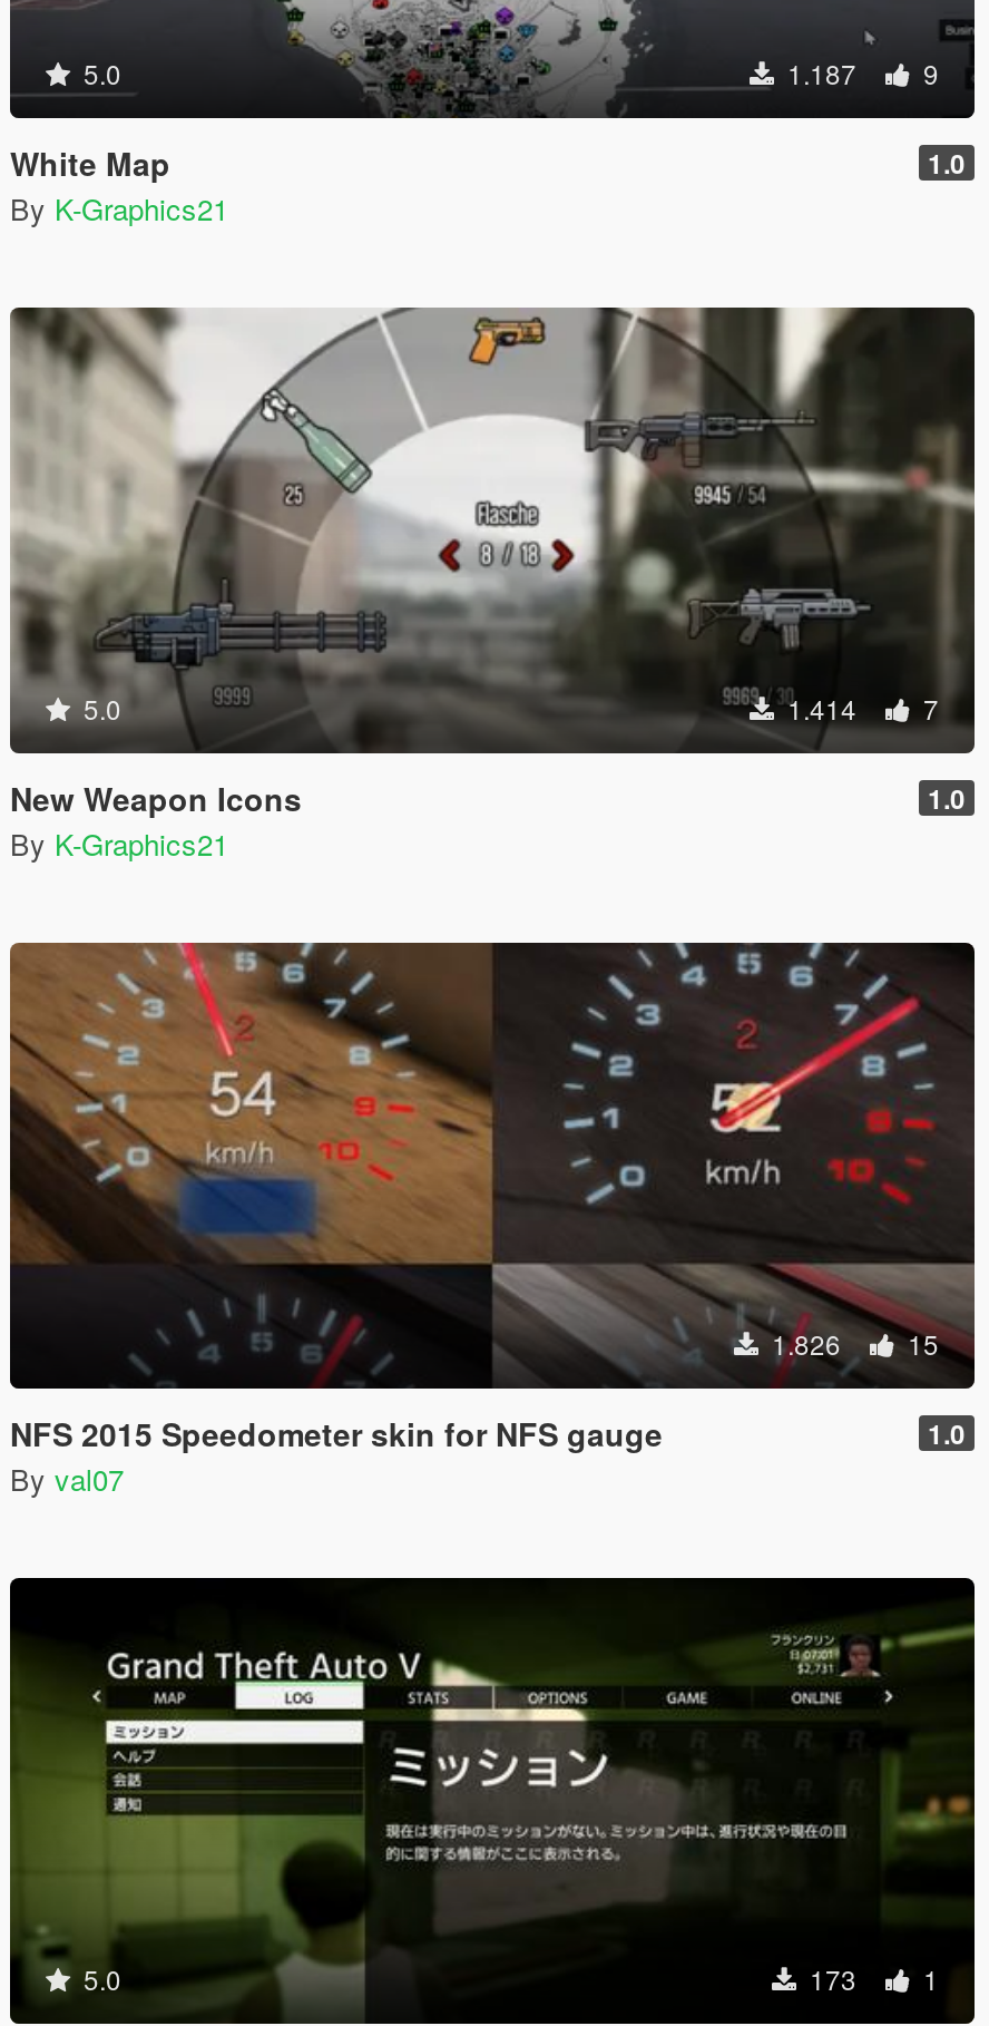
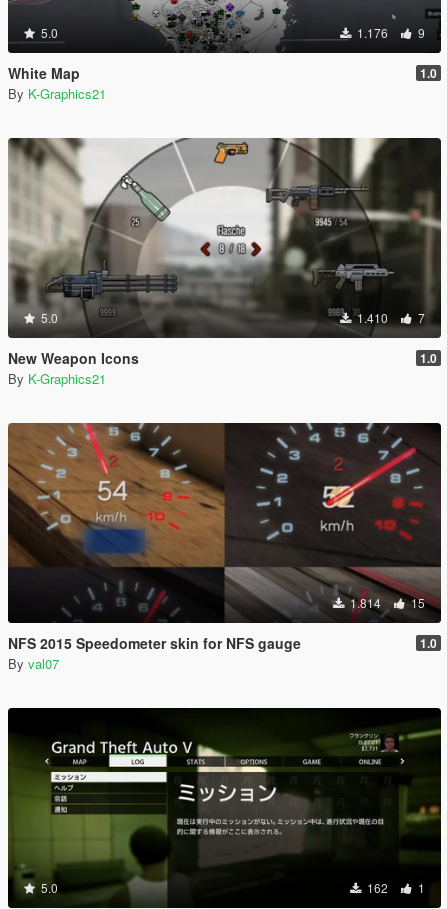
[781,53,939,91] 1.187 9 -> [354,24,425,41] 1.176 9
[781,689,939,727] 1.414 7 -> [354,309,425,326] 1.410 7
[765,1324,939,1362] 1.826 15 -> [347,594,425,611] 1.814 15
[803,1959,939,1997] 173 1 -> [364,879,425,896] 162 1

